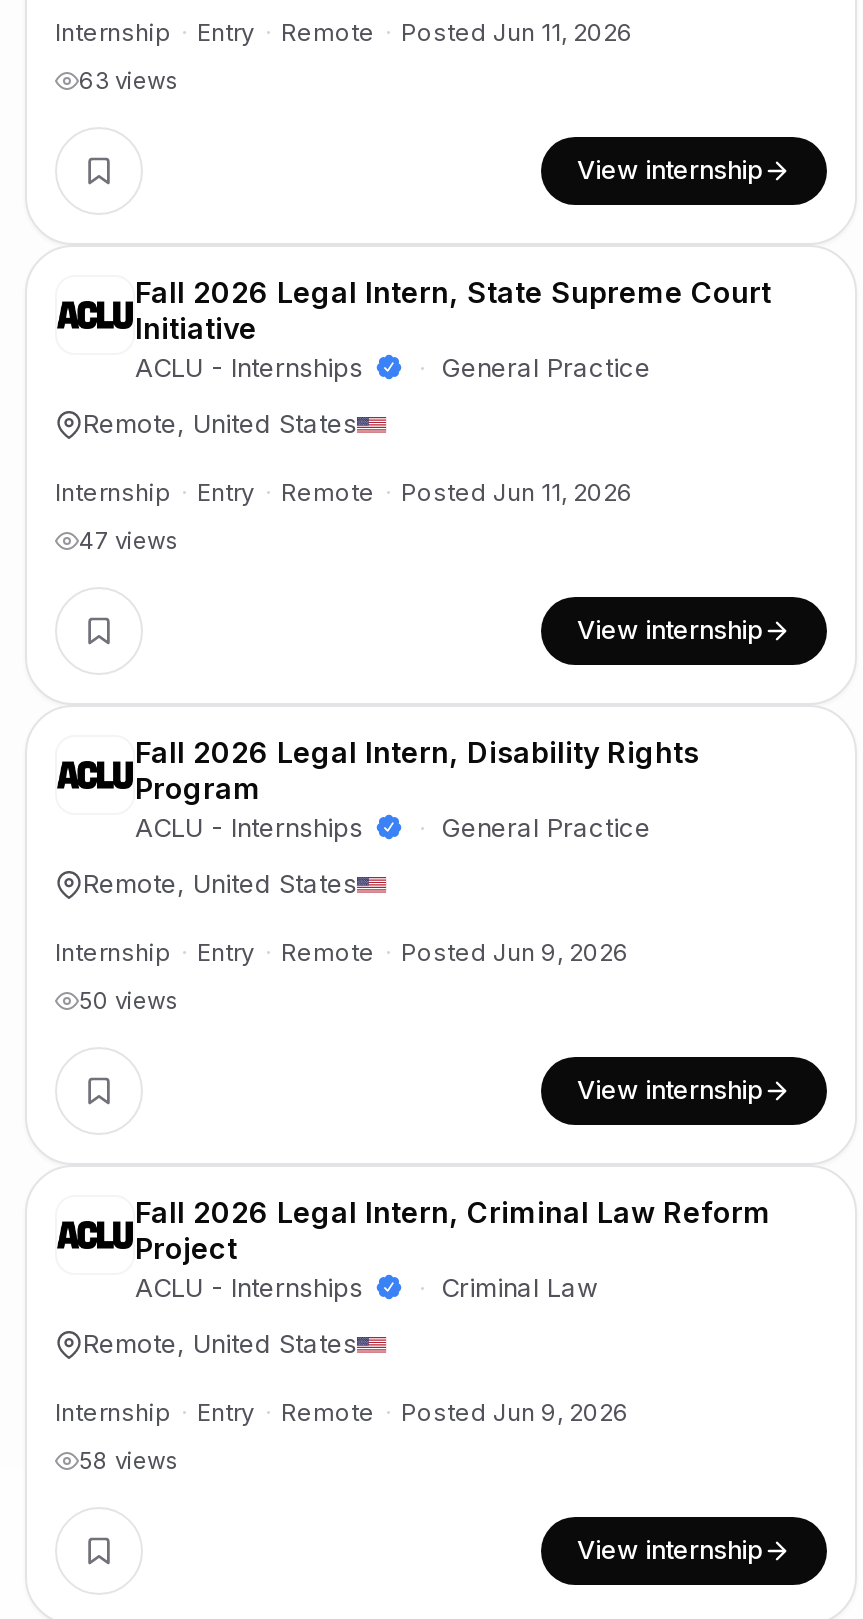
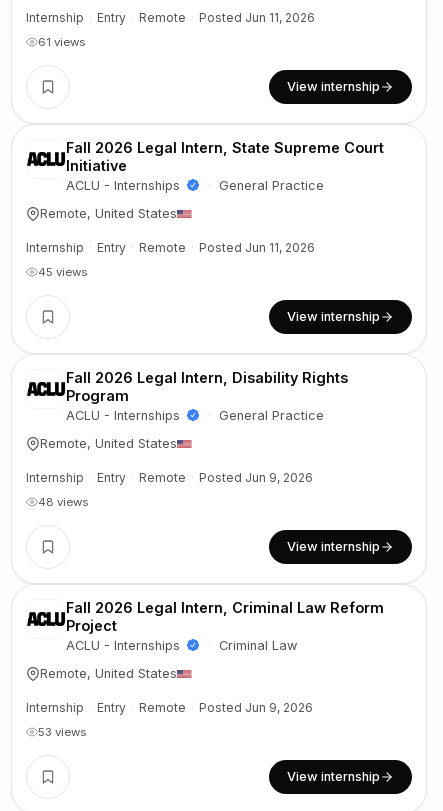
[79,67,177,95] 63 views -> [38,35,85,49] 61 views
[79,527,177,555] 47 views -> [38,265,87,279] 45 views
[79,987,177,1015] 50 views -> [38,495,88,509] 48 views
[79,1447,177,1475] 58 views -> [38,725,86,739] 53 views

